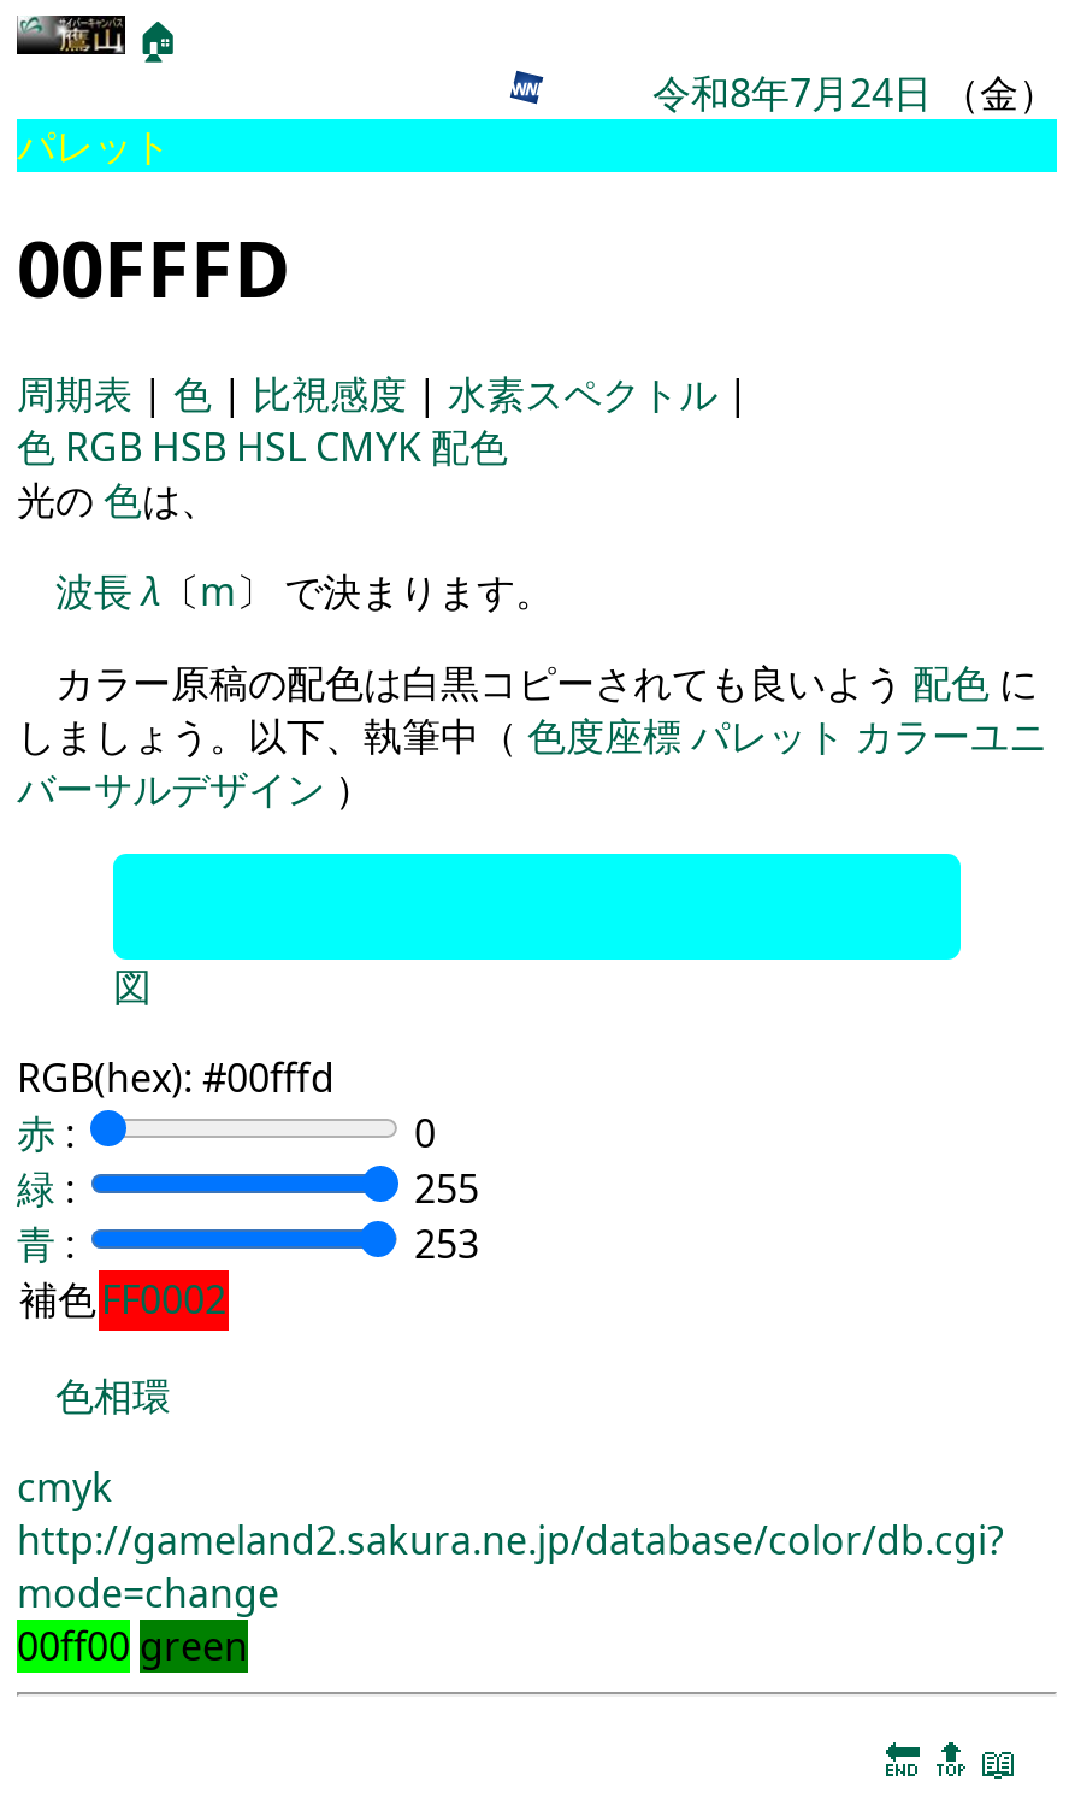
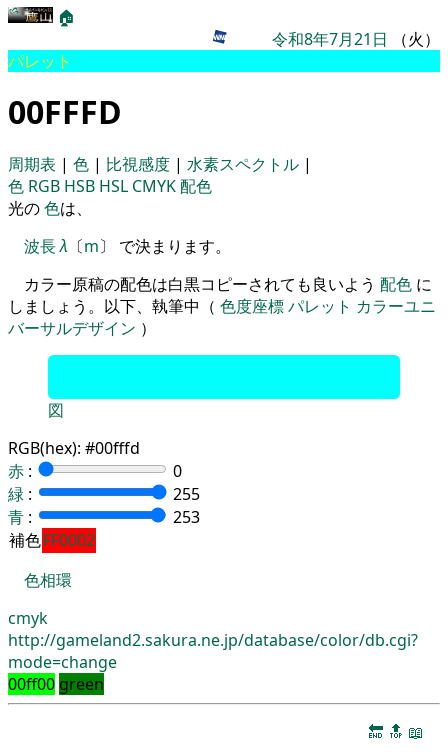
[652,66,1057,119] 令和8年7月24日（金） -> [272,28,440,50] 令和8年7月21日（火）

